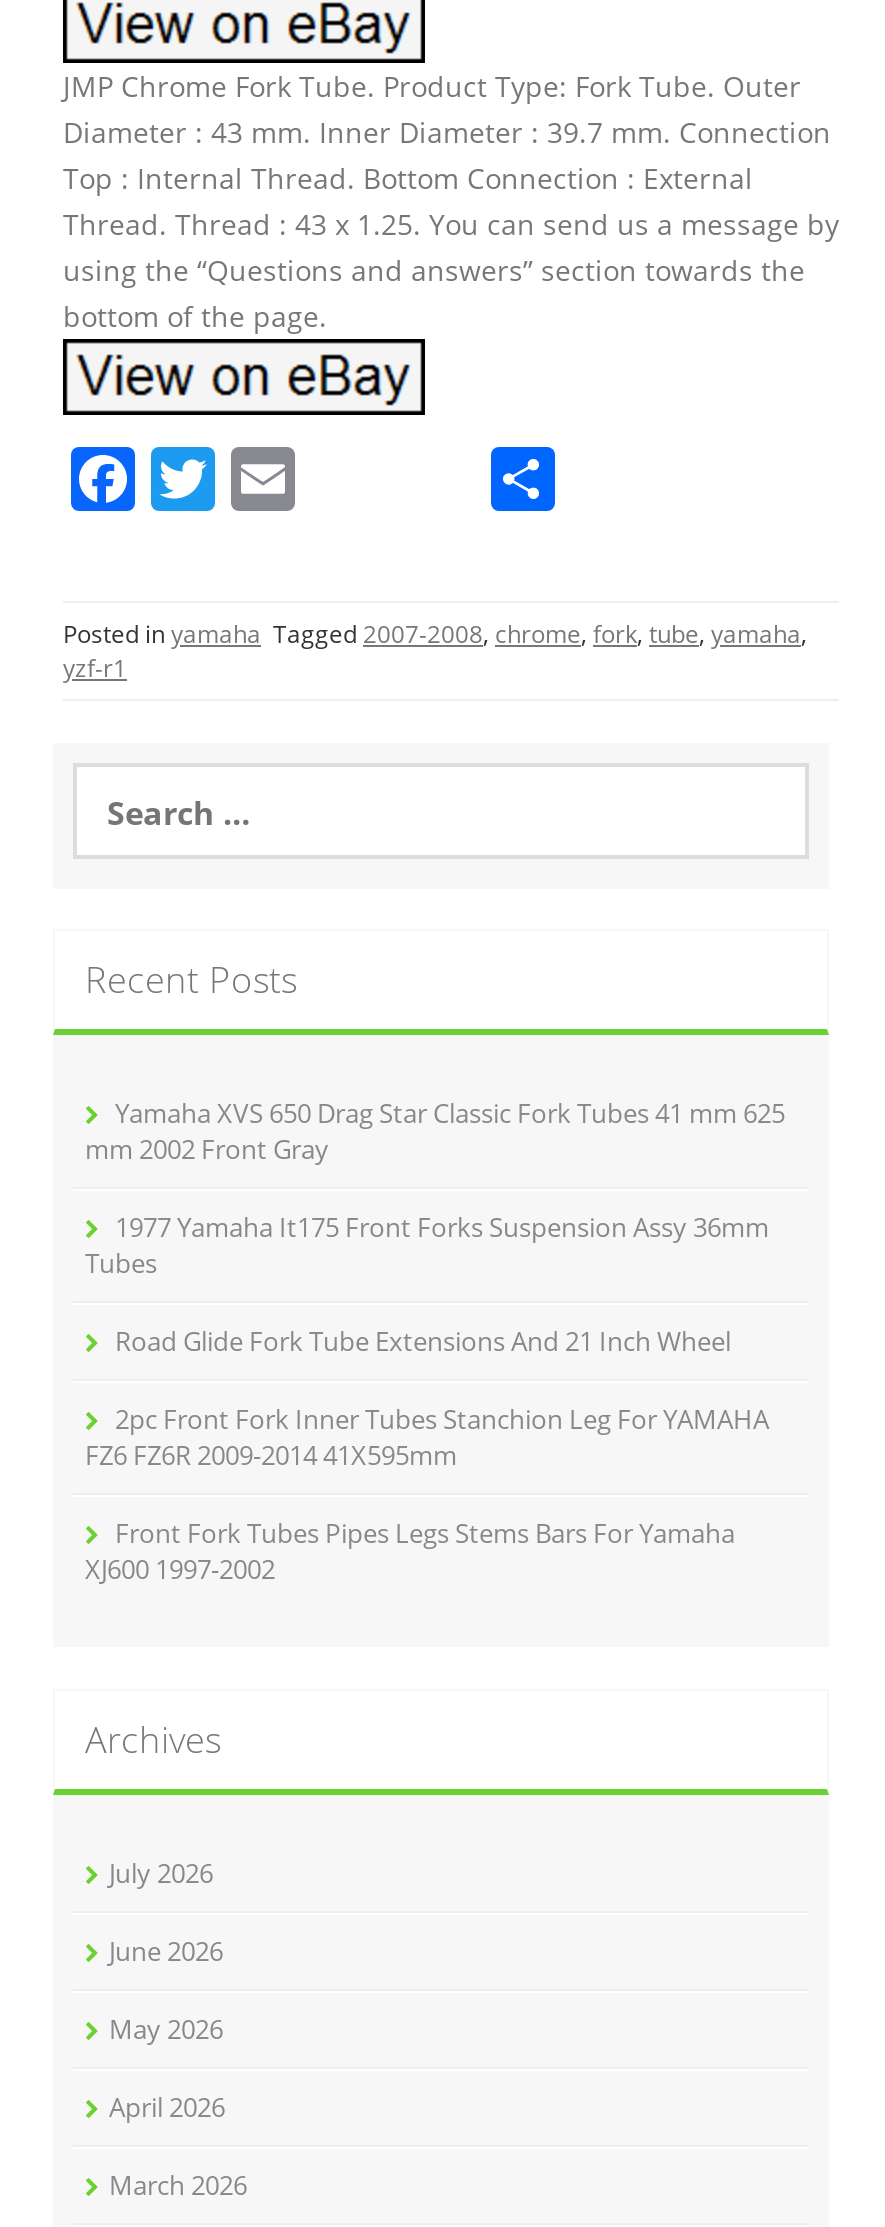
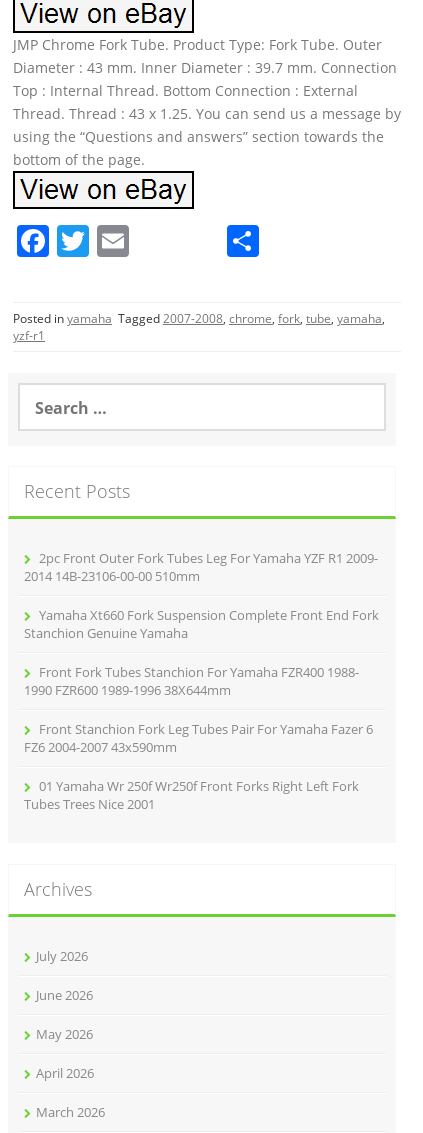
[85,1095,785,1167] Yamaha XVS 650 Drag Star Classic Fork Tubes 41 mm 625 | mm 2002 Front Gray -> [24,549,378,585] 2pc Front Outer Fork Tubes Leg For Yamaha YZF R1 2009- | 2014 14B-23106-00-00 510mm
[85,1209,769,1281] 1977 Yamaha It175 Front Forks Suspension Assy 36mm | Tubes -> [24,606,379,642] Yamaha Xt660 Fork Suspension Complete Front End Fork | Stanchion Genuine Yamaha
[115,1323,731,1359] Road Glide Fork Tube Extensions And 21 Inch Wheel -> [24,663,359,699] Front Fork Tubes Stanchion For Yamaha FZR400 1988- | 1990 FZR600 1989-1996 38X644mm
[85,1401,769,1473] 2pc Front Fork Inner Tubes Stanchion Leg For YAMAHA | FZ6 FZ6R 2009-2014 41X595mm -> [24,720,373,756] Front Stanchion Fork Leg Tubes Pair For Yamaha Fazer 6 | FZ6 2004-2007 43x590mm
[85,1515,735,1587] Front Fork Tubes Pipes Legs Stems Bars For Yamaha | XJ600 1997-2002 -> [24,777,359,813] 01 Yamaha Wr 250f Wr250f Front Forks Right Left Fork | Tubes Trees Nice 2001

